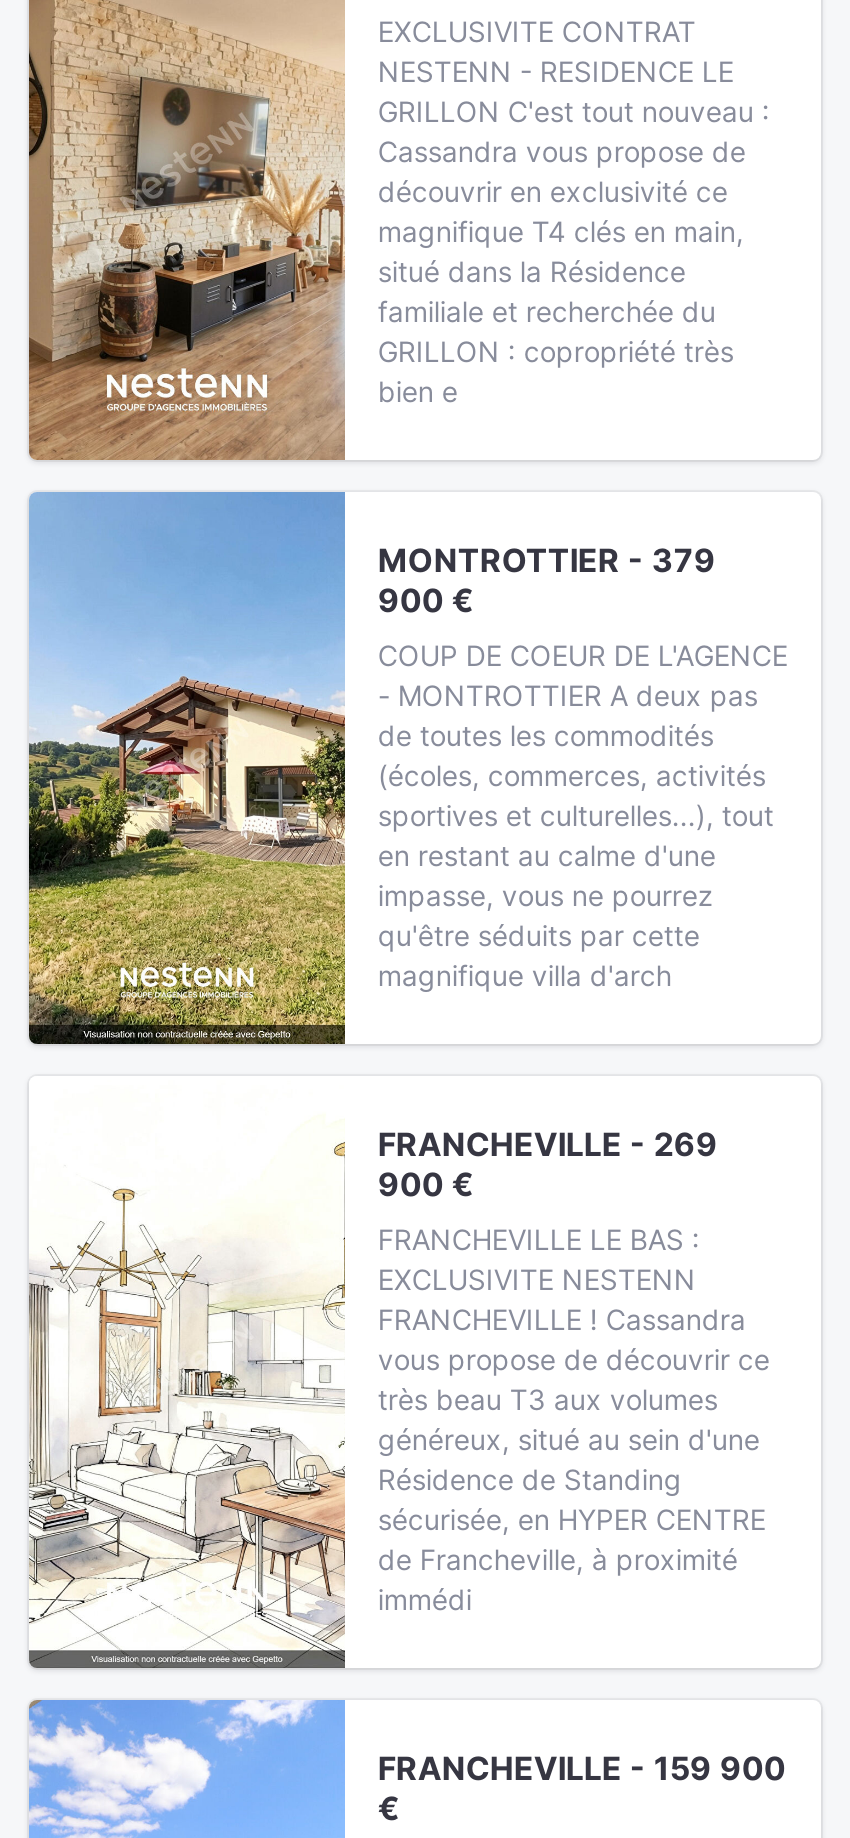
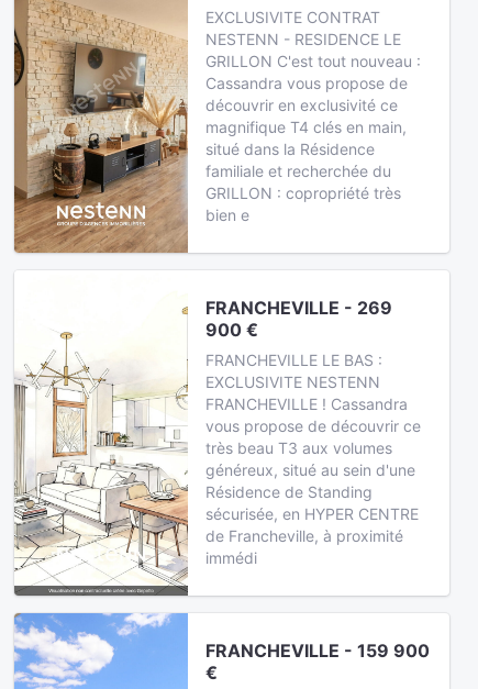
[27,490,788,1046] [image] | MONTROTTIER - 379 | 900 € | COUP DE COEUR DE L'AGENCE | - MONTROTTIER A deux pas | de toutes les commodités | (écoles, commerces, activités | sportives et culturelles...), tout | en restant au calme d'une | impasse, vous ne pourrez | qu'être séduits par cette | magnifique villa d'arch -> none

